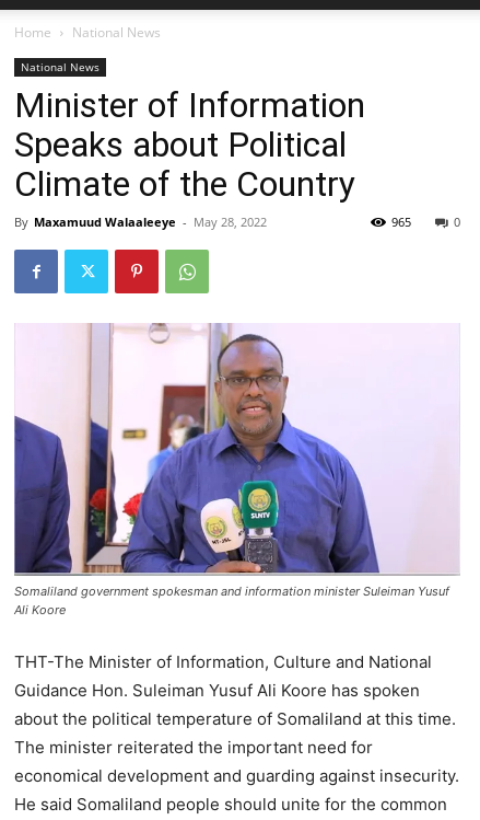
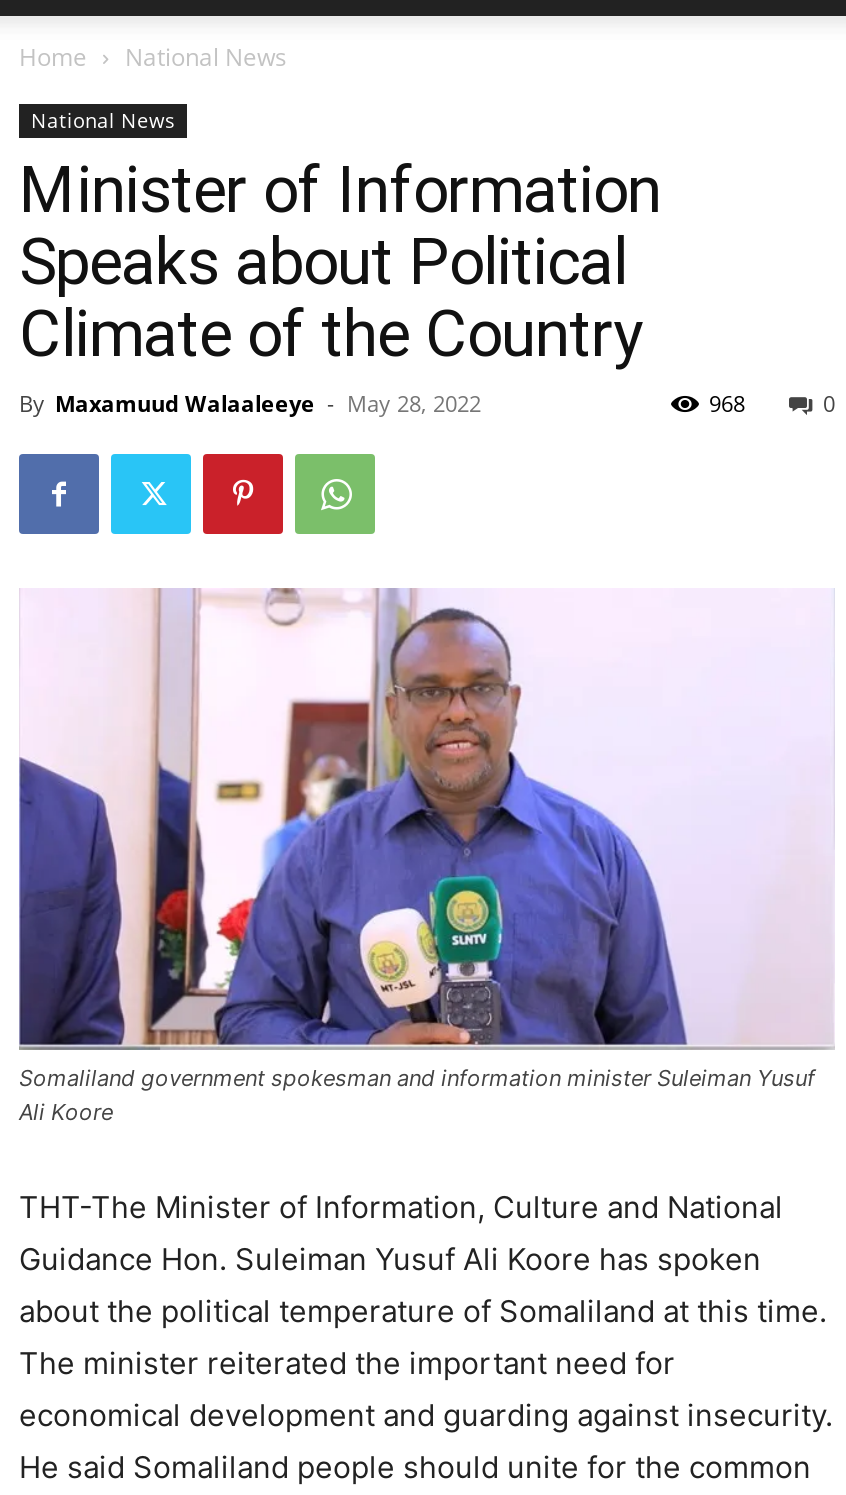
[391,213,411,230] 965 -> [709,388,745,418] 968

